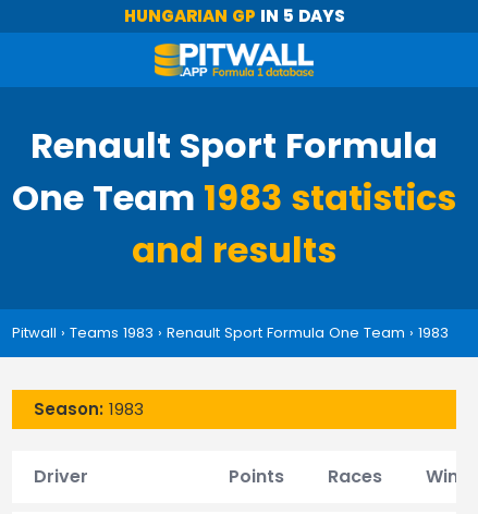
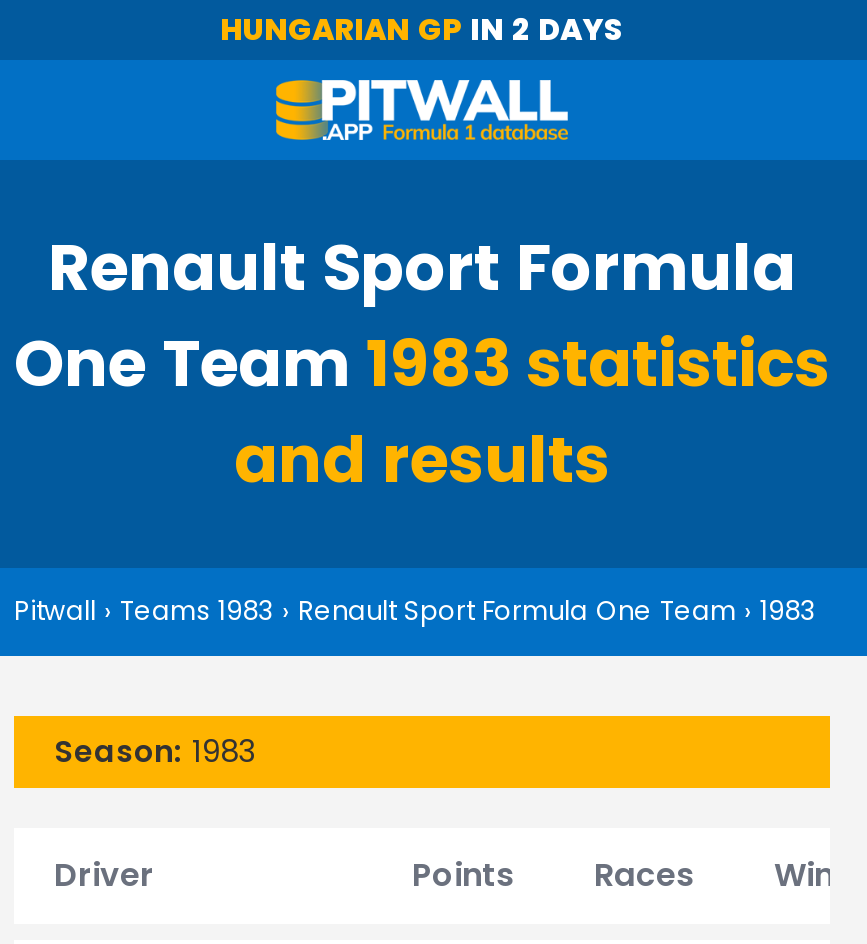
[124,4,345,27] HUNGARIAN GP IN 5 DAYS -> [220,8,624,50] HUNGARIAN GP IN 2 DAYS

